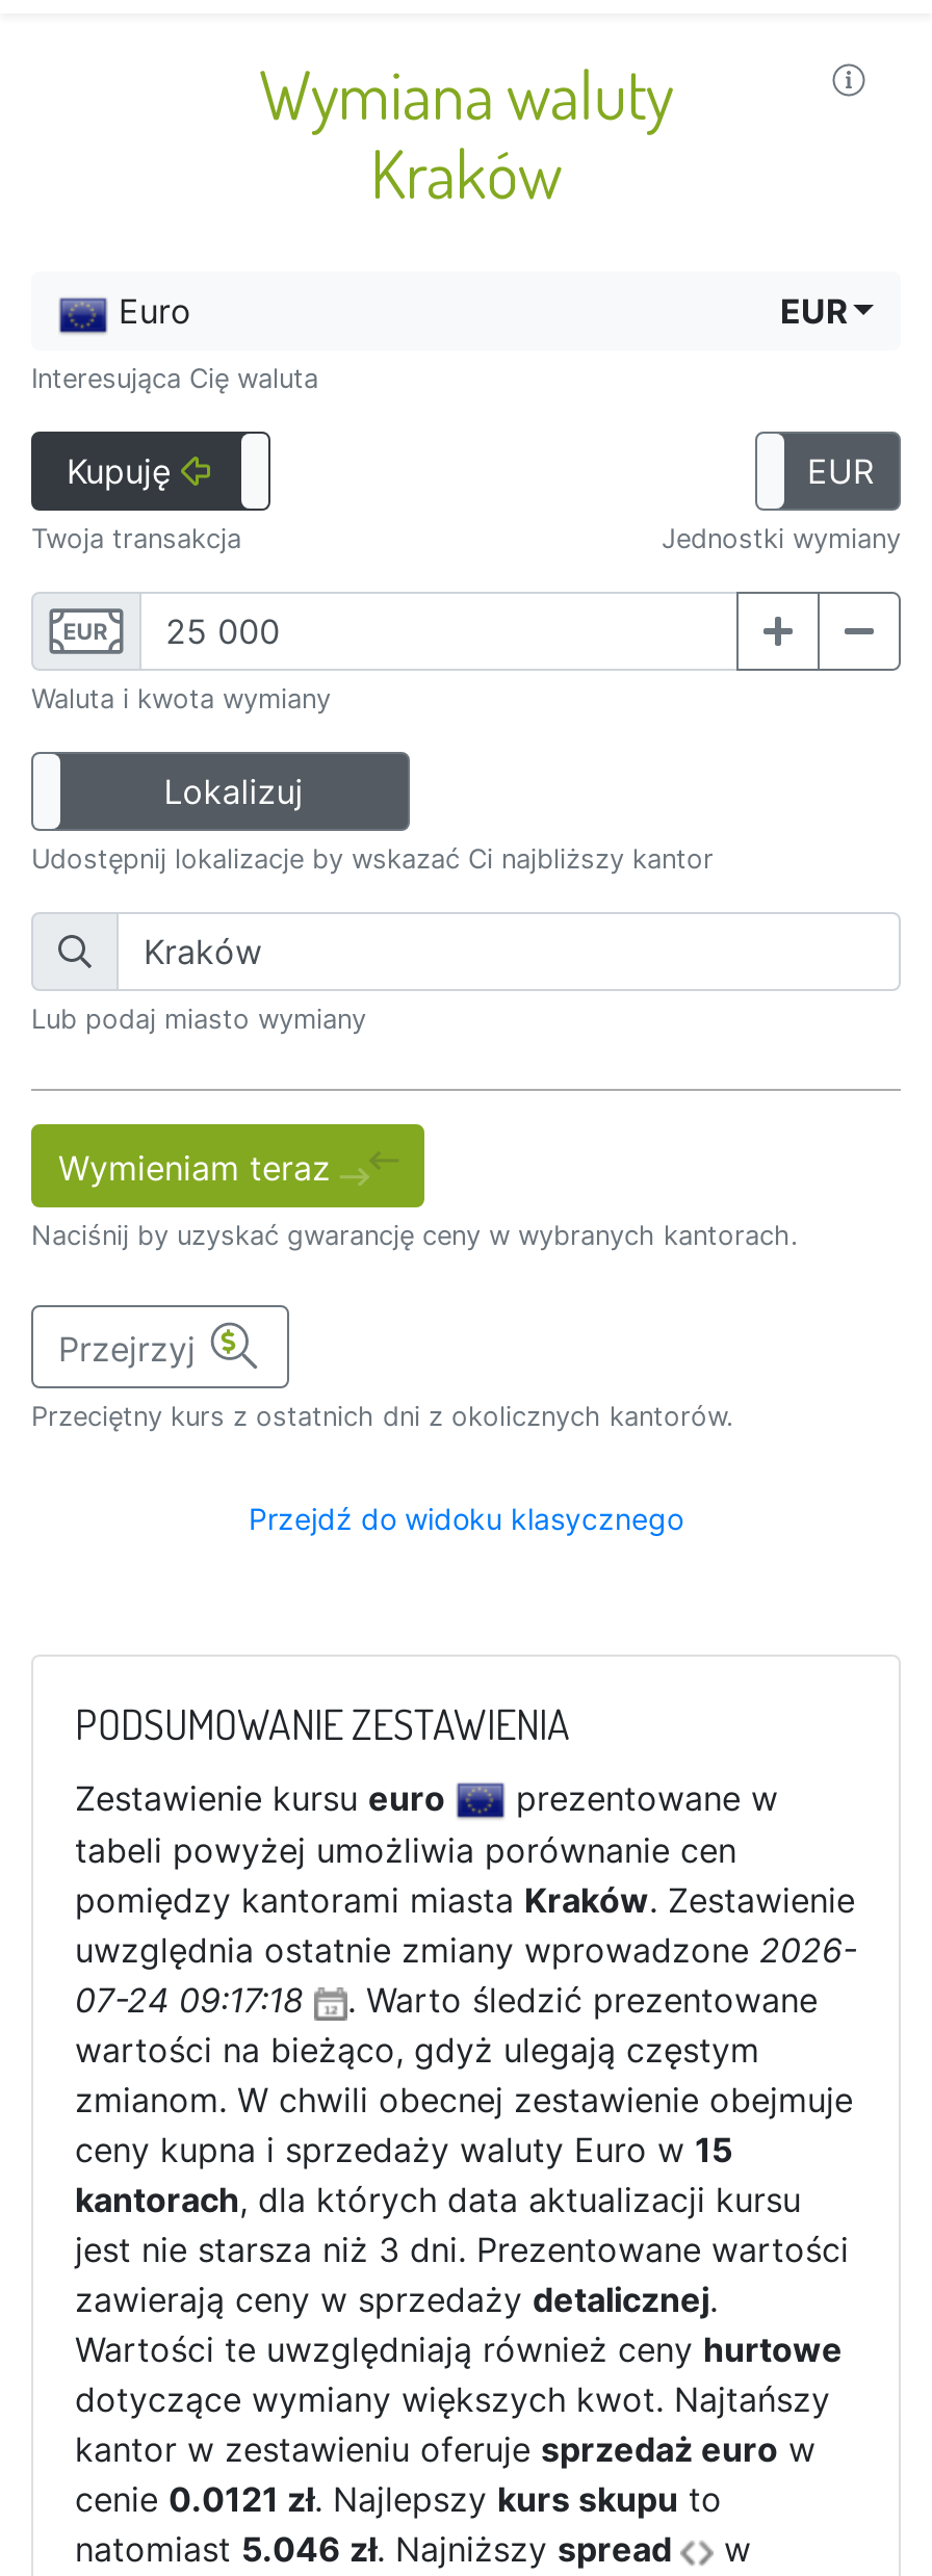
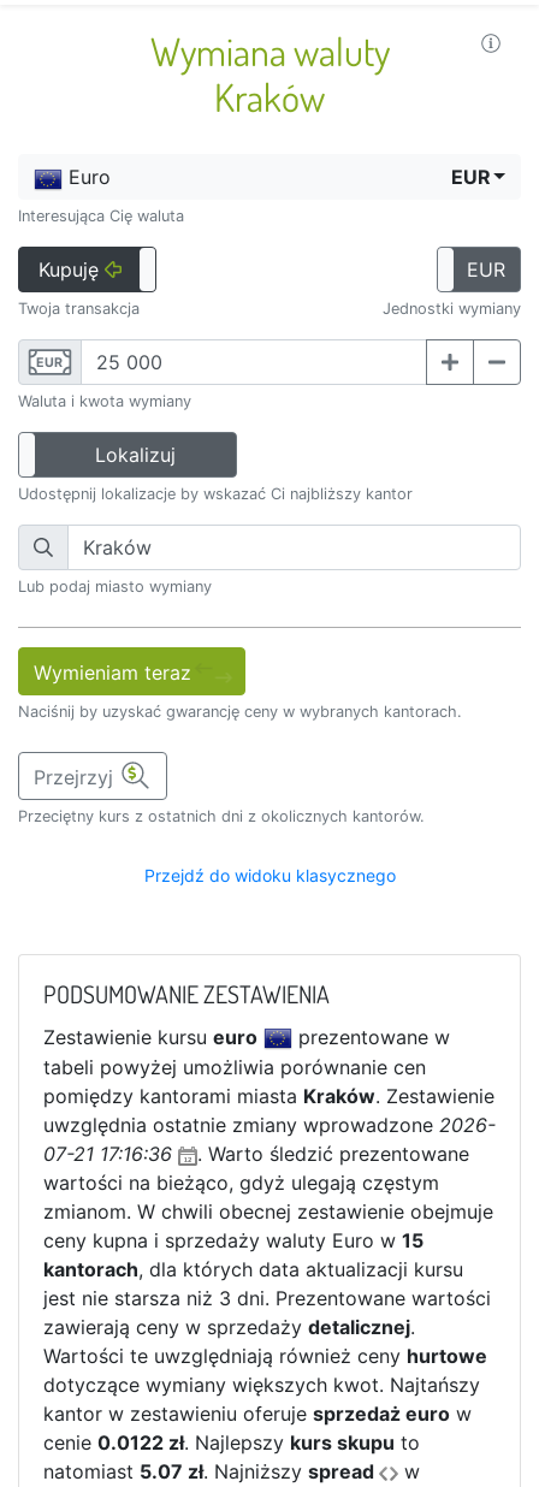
[75,1980,818,2022] 07-24 09:17:18 . Warto śledzić prezentowane -> [43,1142,469,1166] 07-21 17:16:36 . Warto śledzić prezentowane
[75,2479,722,2521] cenie 0.0121 zł. Najlepszy kurs skupu to -> [43,1431,420,1455] cenie 0.0122 zł. Najlepszy kurs skupu to
[75,2529,680,2571] natomiast 5.046 zł. Najniższy spread -> [43,1460,379,1484] natomiast 5.07 zł. Najniższy spread

